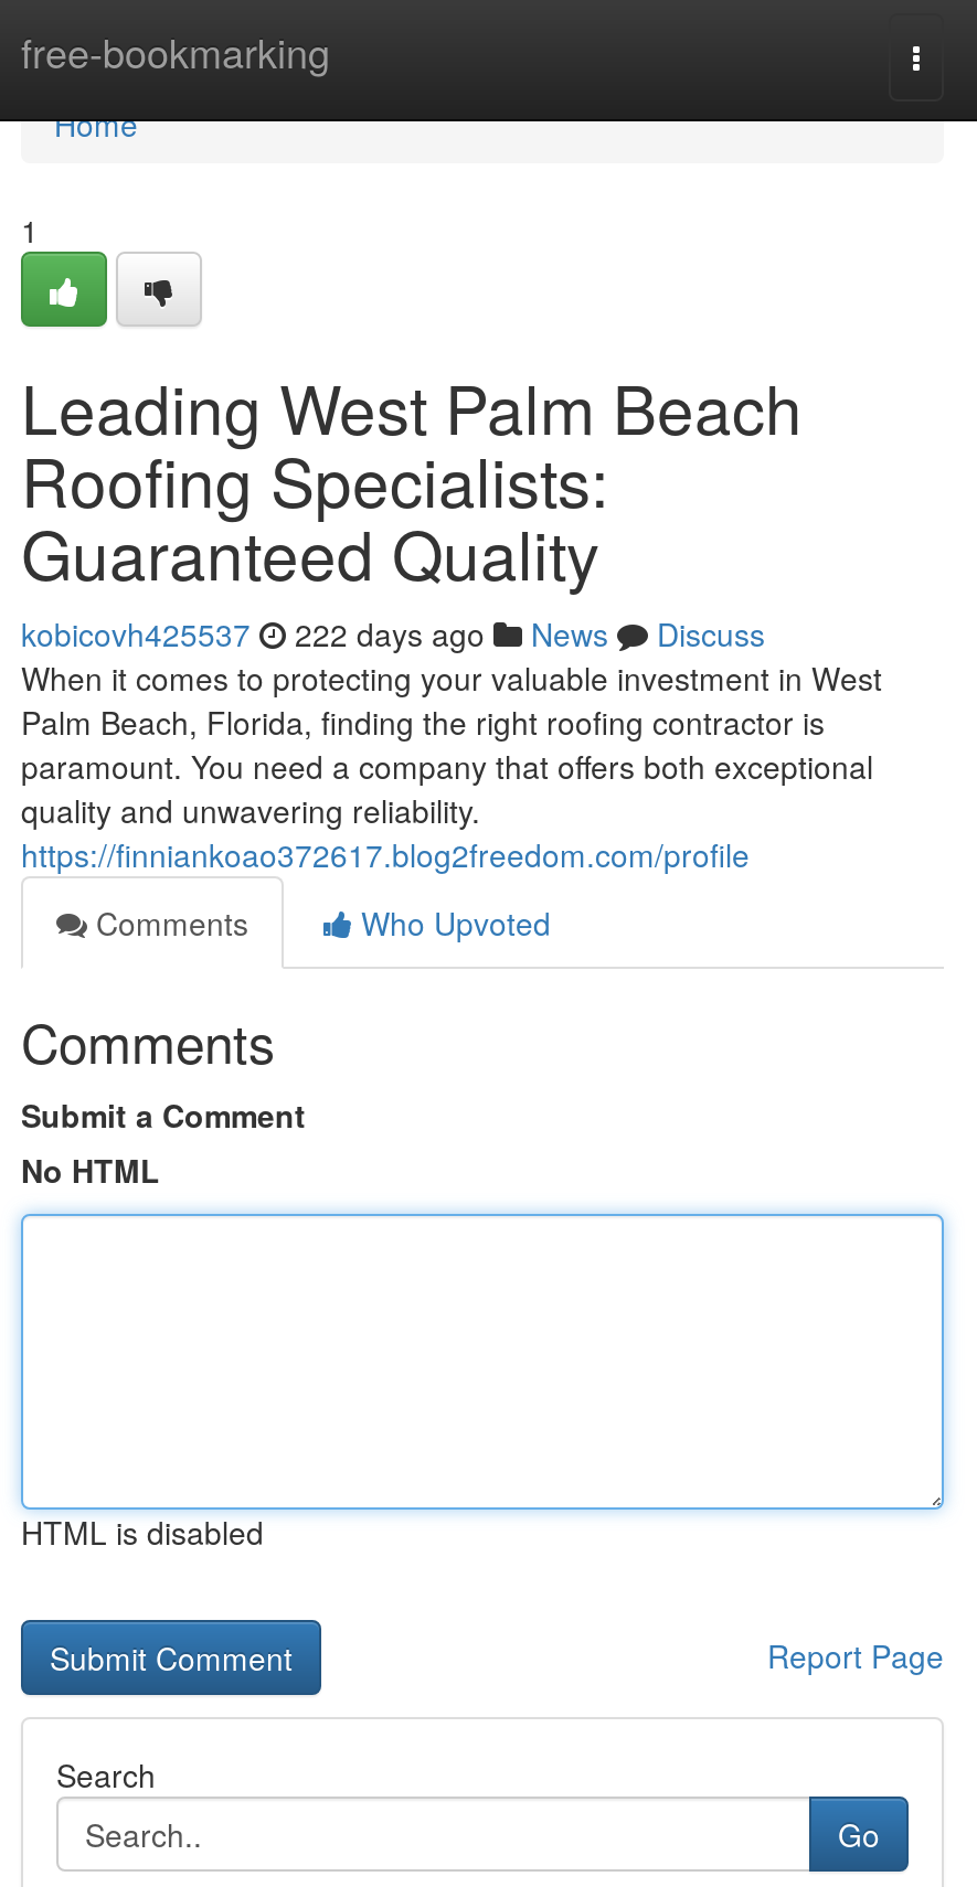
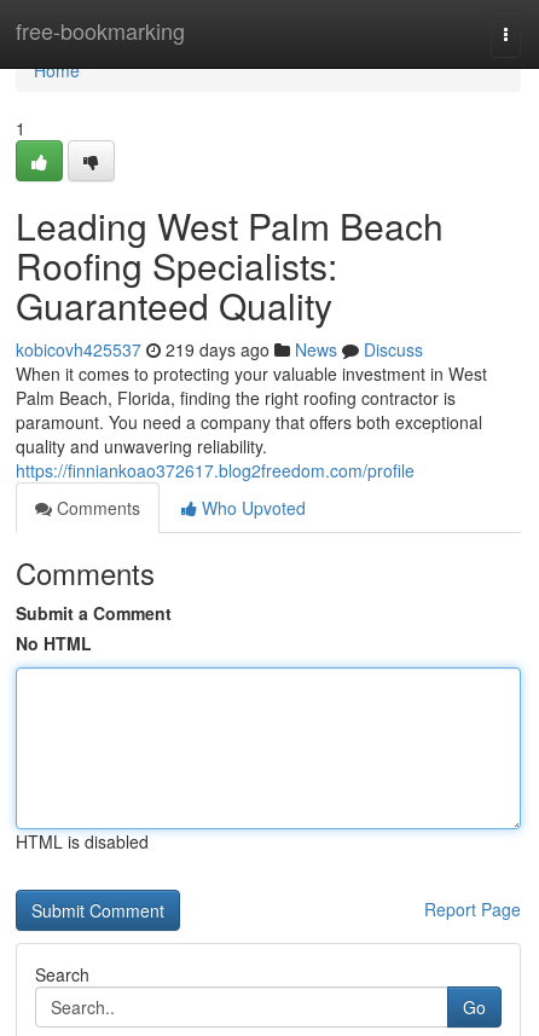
[21,611,765,655] kobicovh425537 222 days ago News Discuss -> [16,337,423,361] kobicovh425537 219 days ago News Discuss

